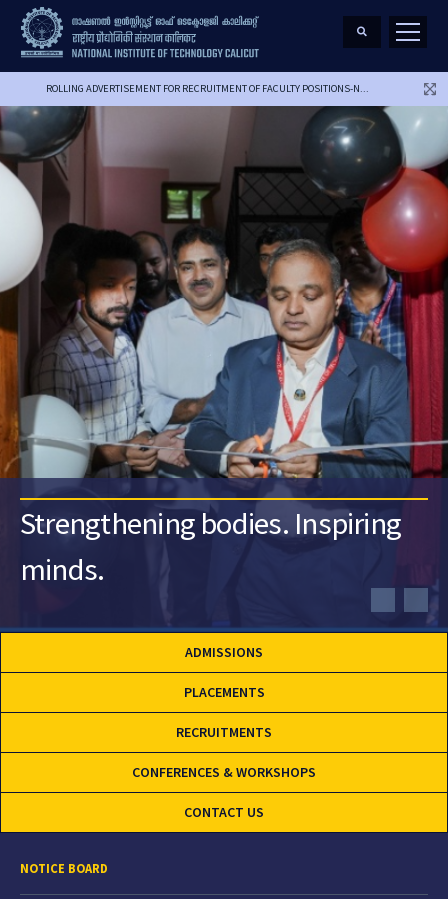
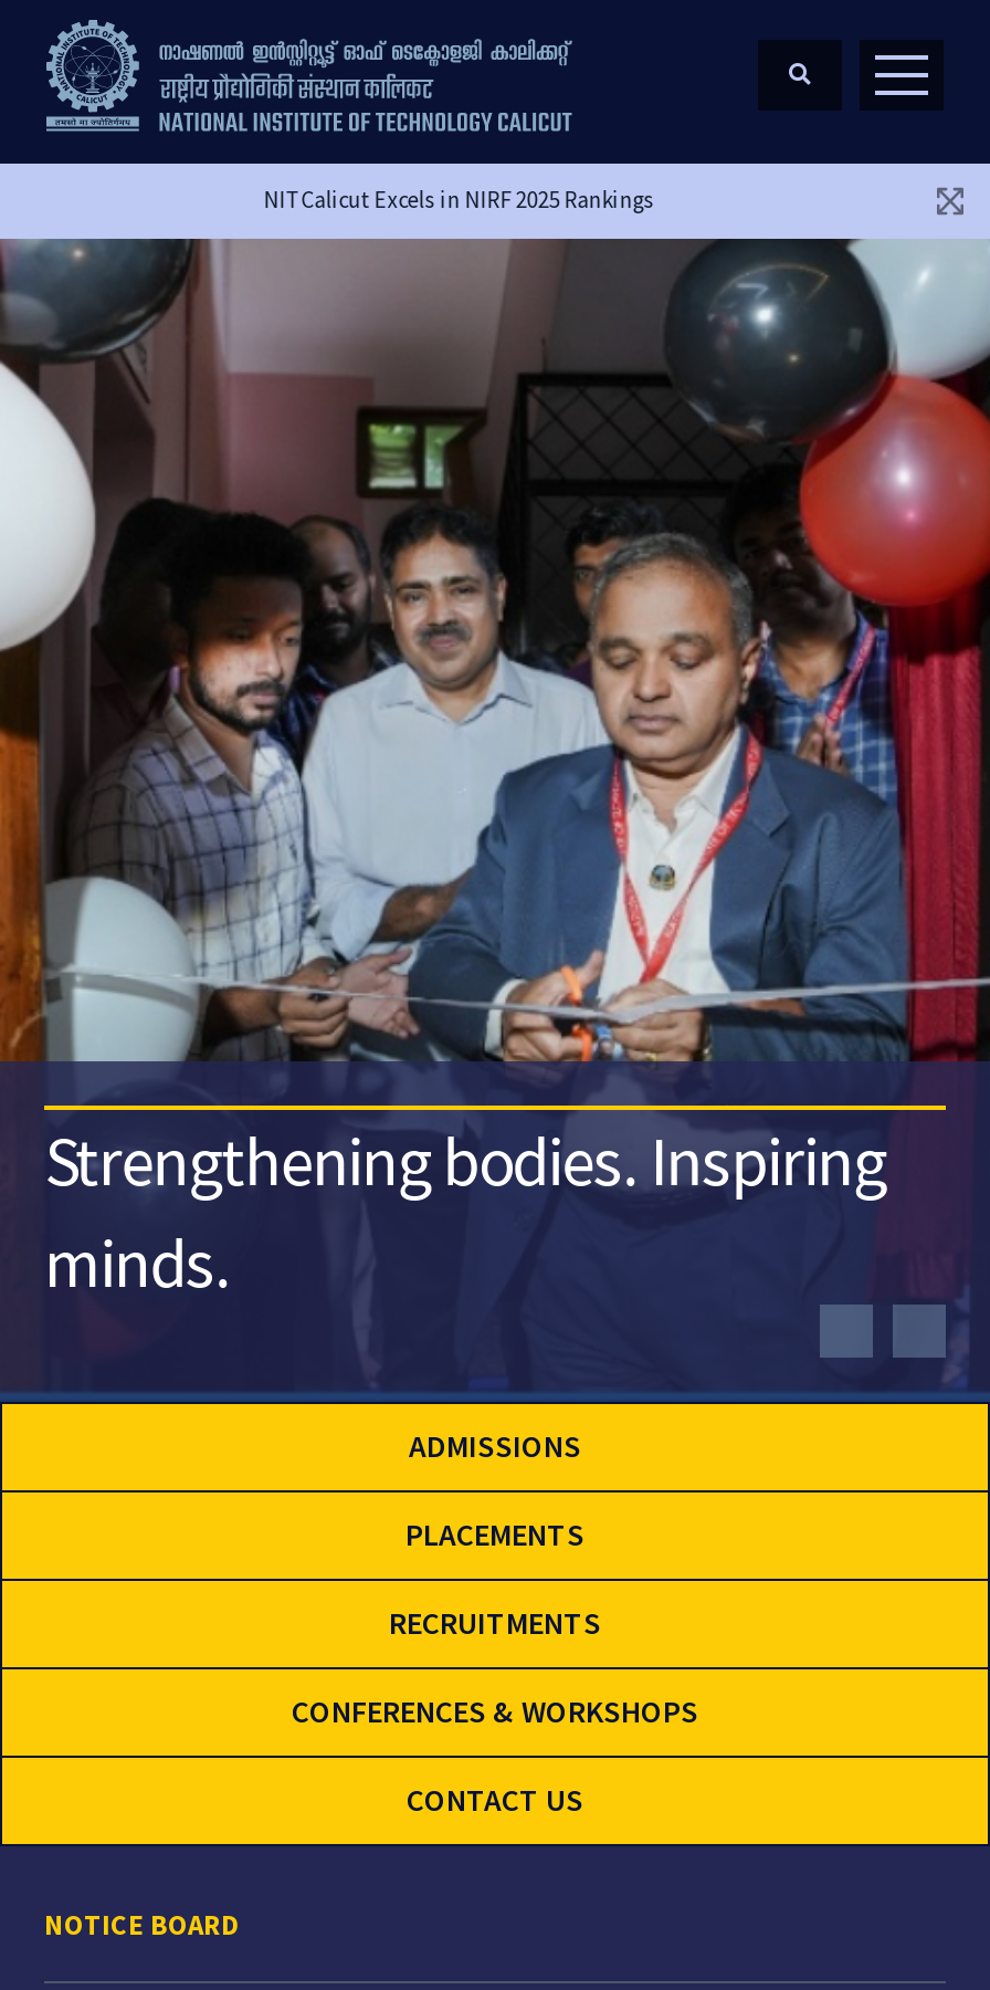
[46,82,369,95] ROLLING ADVERTISEMENT FOR RECRUITMENT OF FACULTY POSITIONS-N... -> [263,187,655,215] NIT Calicut Excels in NIRF 2025 Rankings

